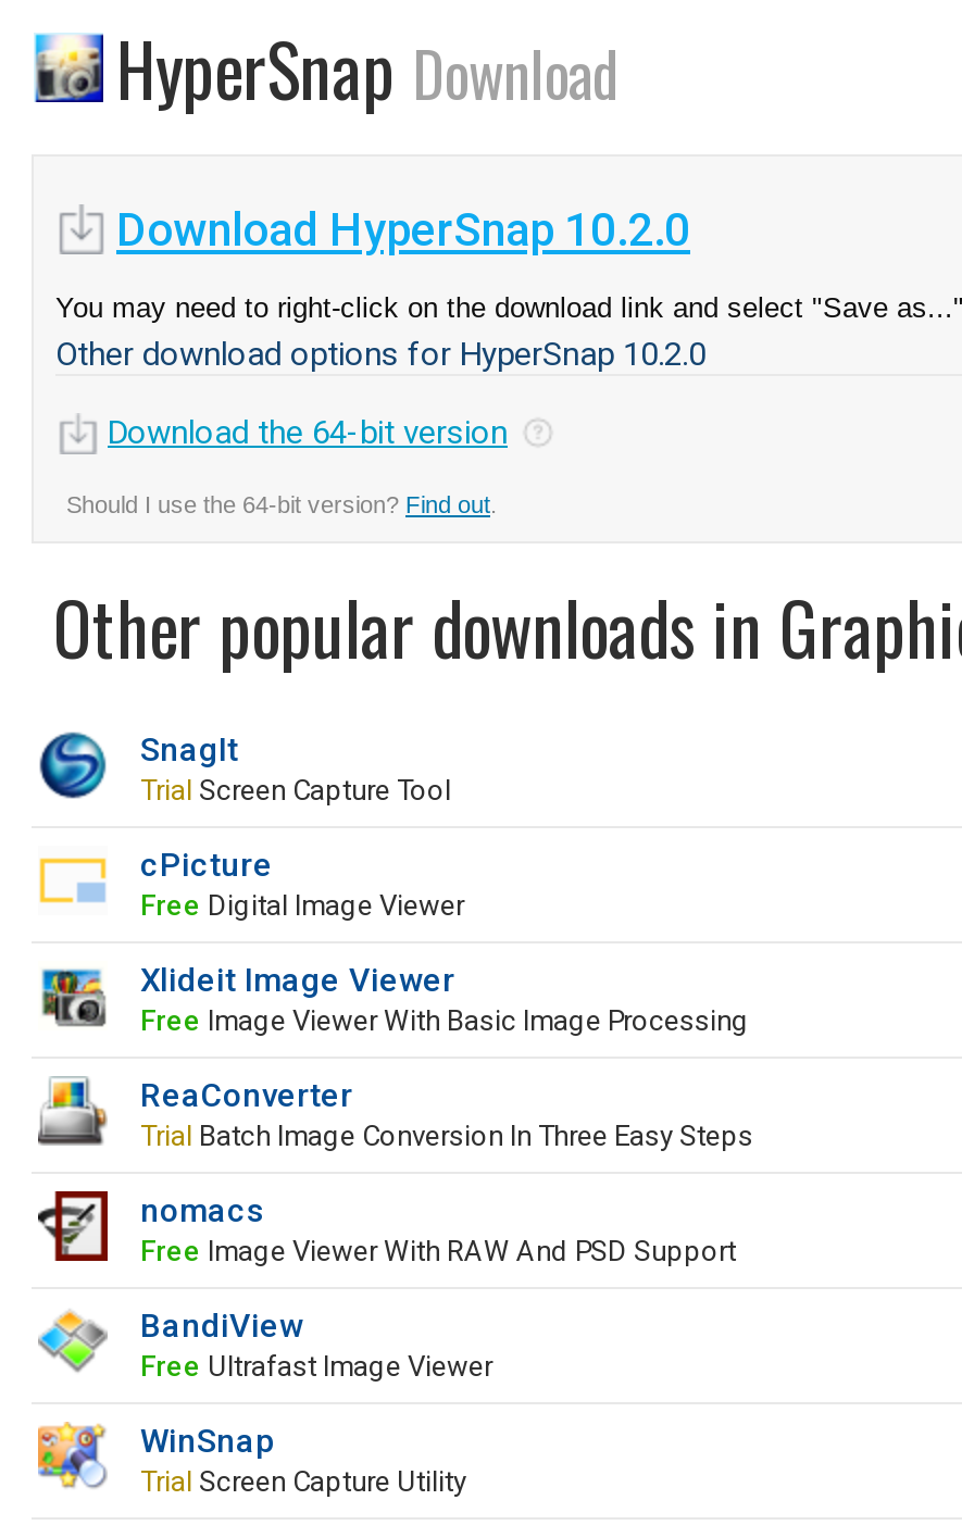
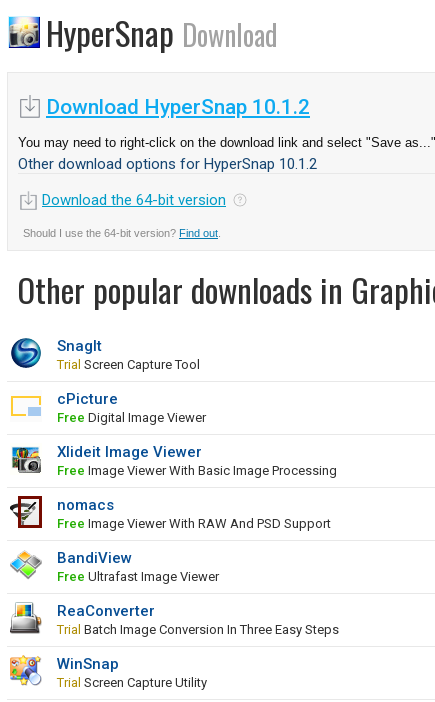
[116,204,690,257] Download HyperSnap 10.2.0 -> [46,95,310,119] Download HyperSnap 10.1.2
[55,335,705,374] Other download options for HyperSnap 10.2.0 -> [18,155,317,173] Other download options for HyperSnap 10.1.2
moved [36,1076,753,1152] -> [9,602,339,637]: [image] | ReaConverter | Trial Batch Image Conversion In Three Easy Steps
moved [140,1191,736,1383] -> [57,496,331,584]: nomacs | Free Image Viewer With RAW And PSD Support | BandiView | Free Ultrafast Image Viewer

